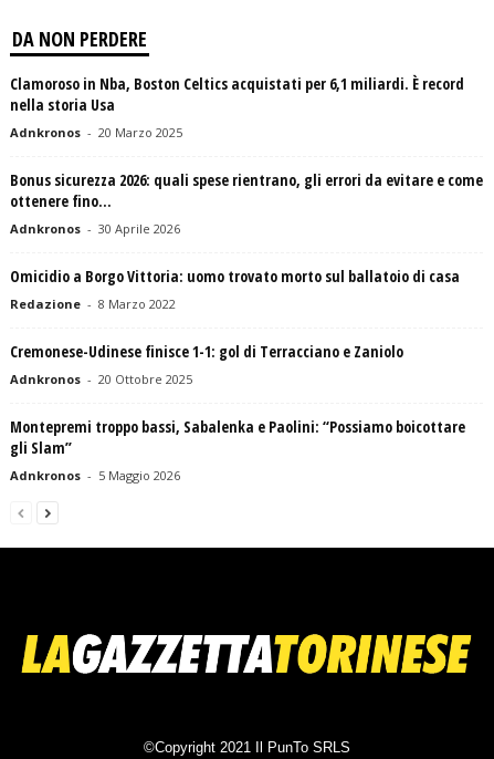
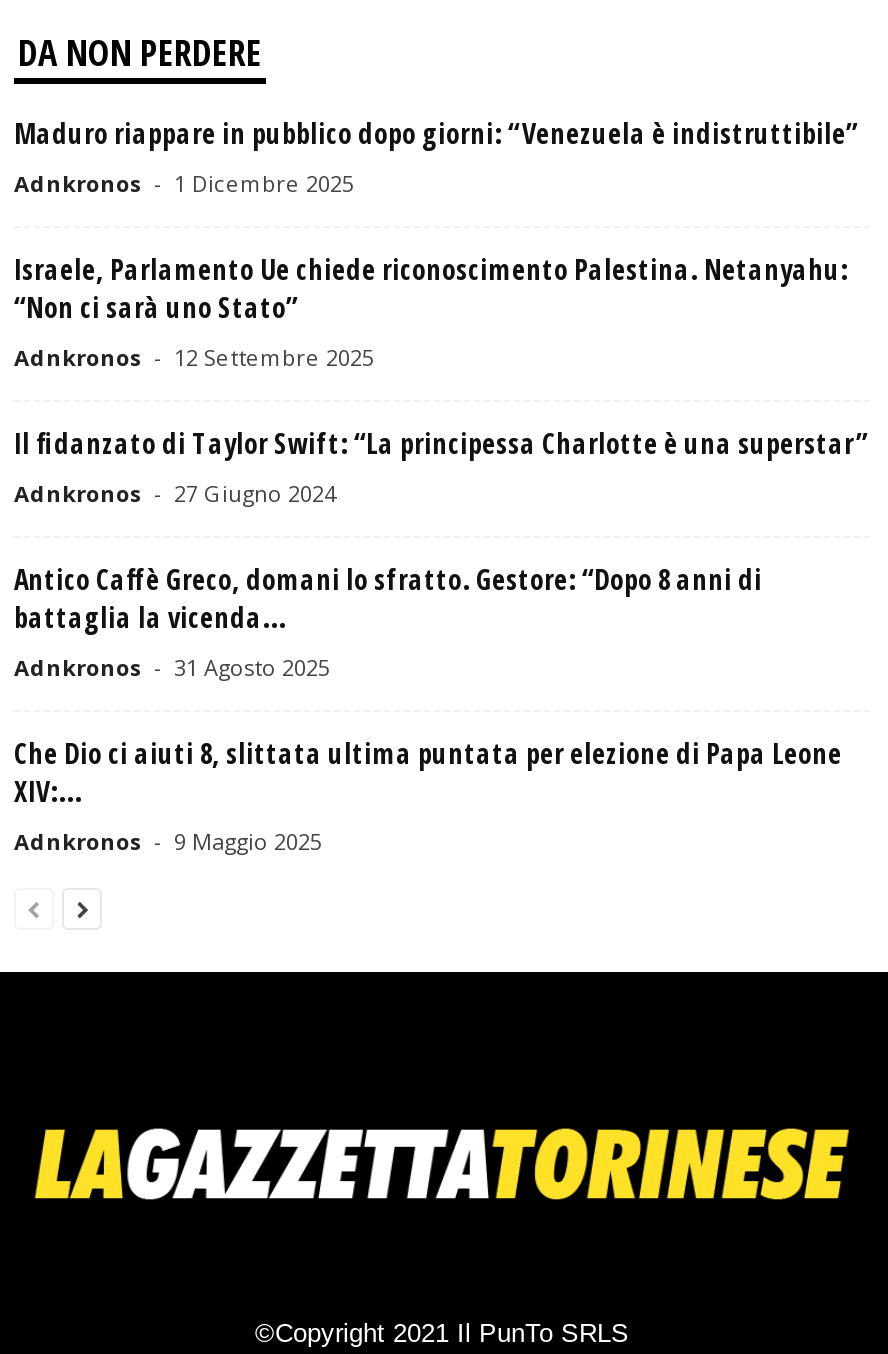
[10,73,464,140] Clamoroso in Nba, Boston Celtics acquistati per 6,1 miliardi. È record | nella storia Usa | Adnkronos - 20 Marzo 2025 -> [14,113,858,197] Maduro riappare in pubblico dopo giorni: “Venezuela è indistruttibile” | Adnkronos - 1 Dicembre 2025
[10,169,483,236] Bonus sicurezza 2026: quali spese rientrano, gli errori da evitare e come | ottenere fino... | Adnkronos - 30 Aprile 2026 -> [14,249,848,371] Israele, Parlamento Ue chiede riconoscimento Palestina. Netanyahu: | “Non ci sarà uno Stato” | Adnkronos - 12 Settembre 2025
[10,265,460,312] Omicidio a Borgo Vittoria: uomo trovato morto sul ballatoio di casa | Redazione - 8 Marzo 2022 -> [14,423,868,507] Il fidanzato di Taylor Swift: “La principessa Charlotte è una superstar” | Adnkronos - 27 Giugno 2024
[10,340,403,387] Cremonese-Udinese finisce 1-1: gol di Terracciano e Zaniolo | Adnkronos - 20 Ottobre 2025 -> [14,559,762,681] Antico Caffè Greco, domani lo sfratto. Gestore: “Dopo 8 anni di | battaglia la vicenda... | Adnkronos - 31 Agosto 2025
[10,416,465,483] Montepremi troppo bassi, Sabalenka e Paolini: “Possiamo boicottare | gli Slam” | Adnkronos - 5 Maggio 2026 -> [14,733,842,855] Che Dio ci aiuti 8, slittata ultima puntata per elezione di Papa Leone | XIV:... | Adnkronos - 9 Maggio 2025

